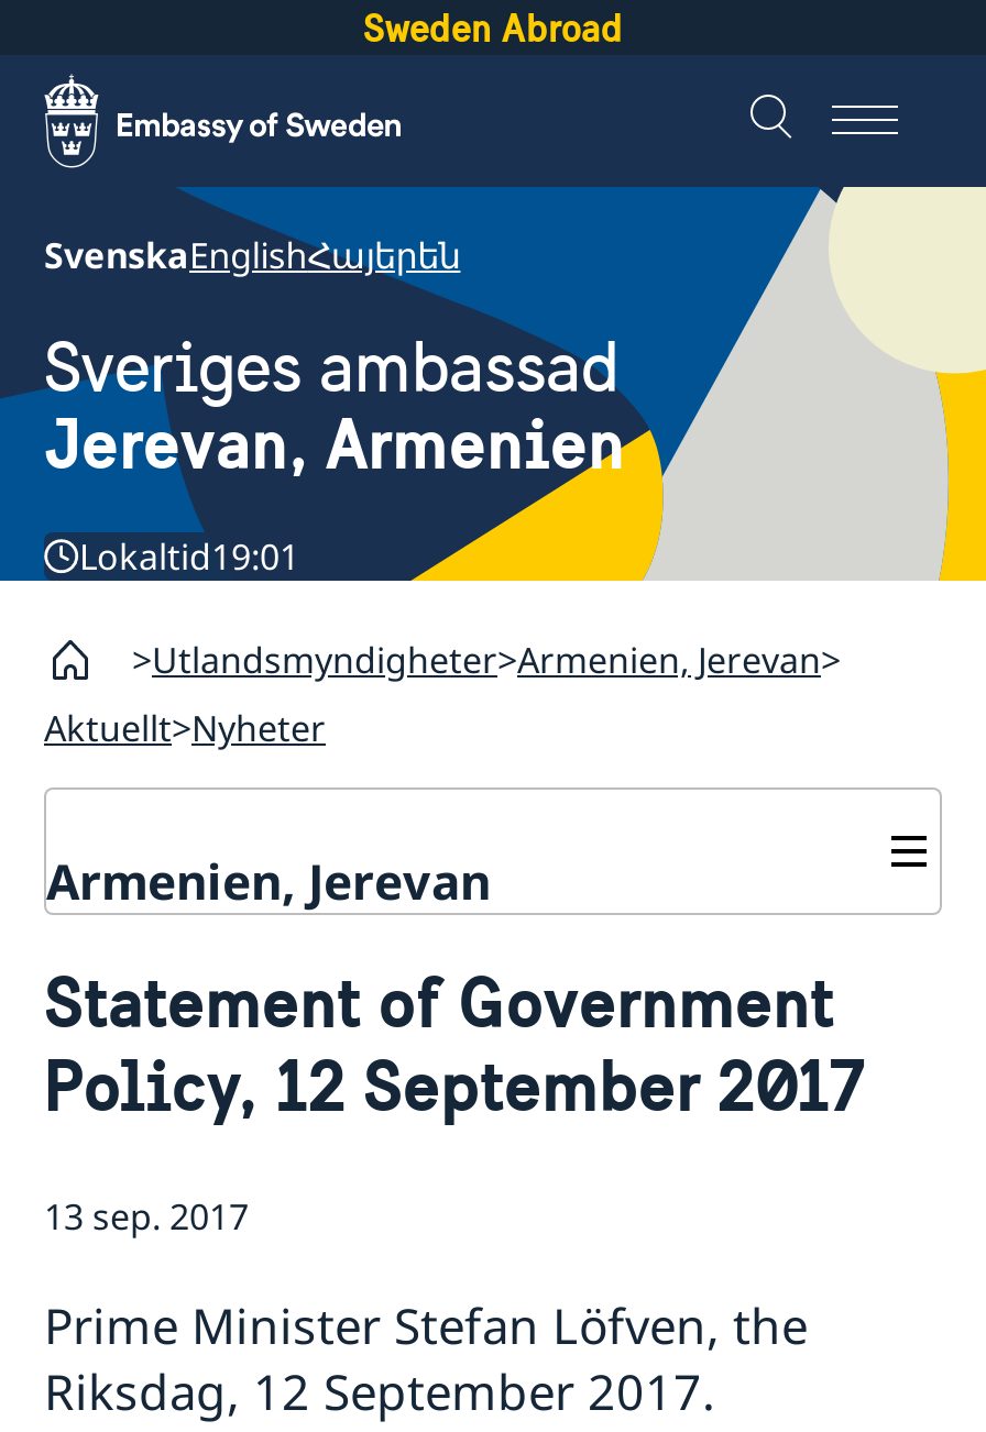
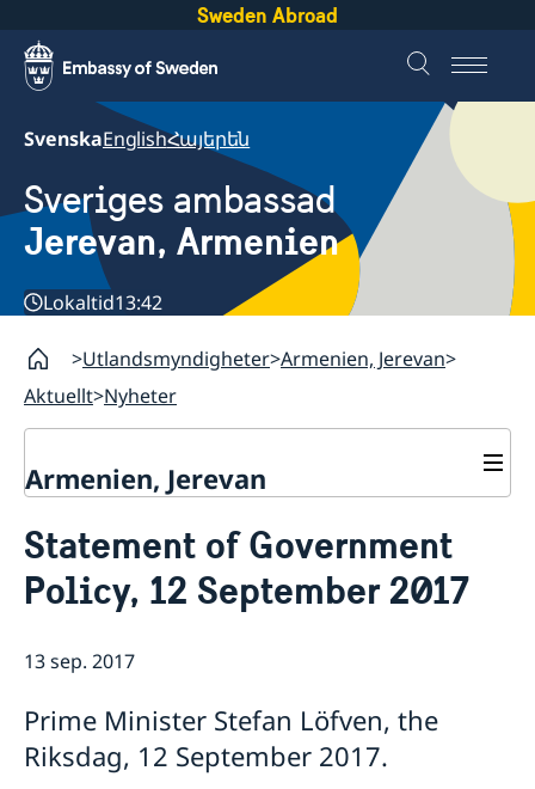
[79,533,299,582] Lokaltid19:01 -> [43,290,162,316] Lokaltid13:42

